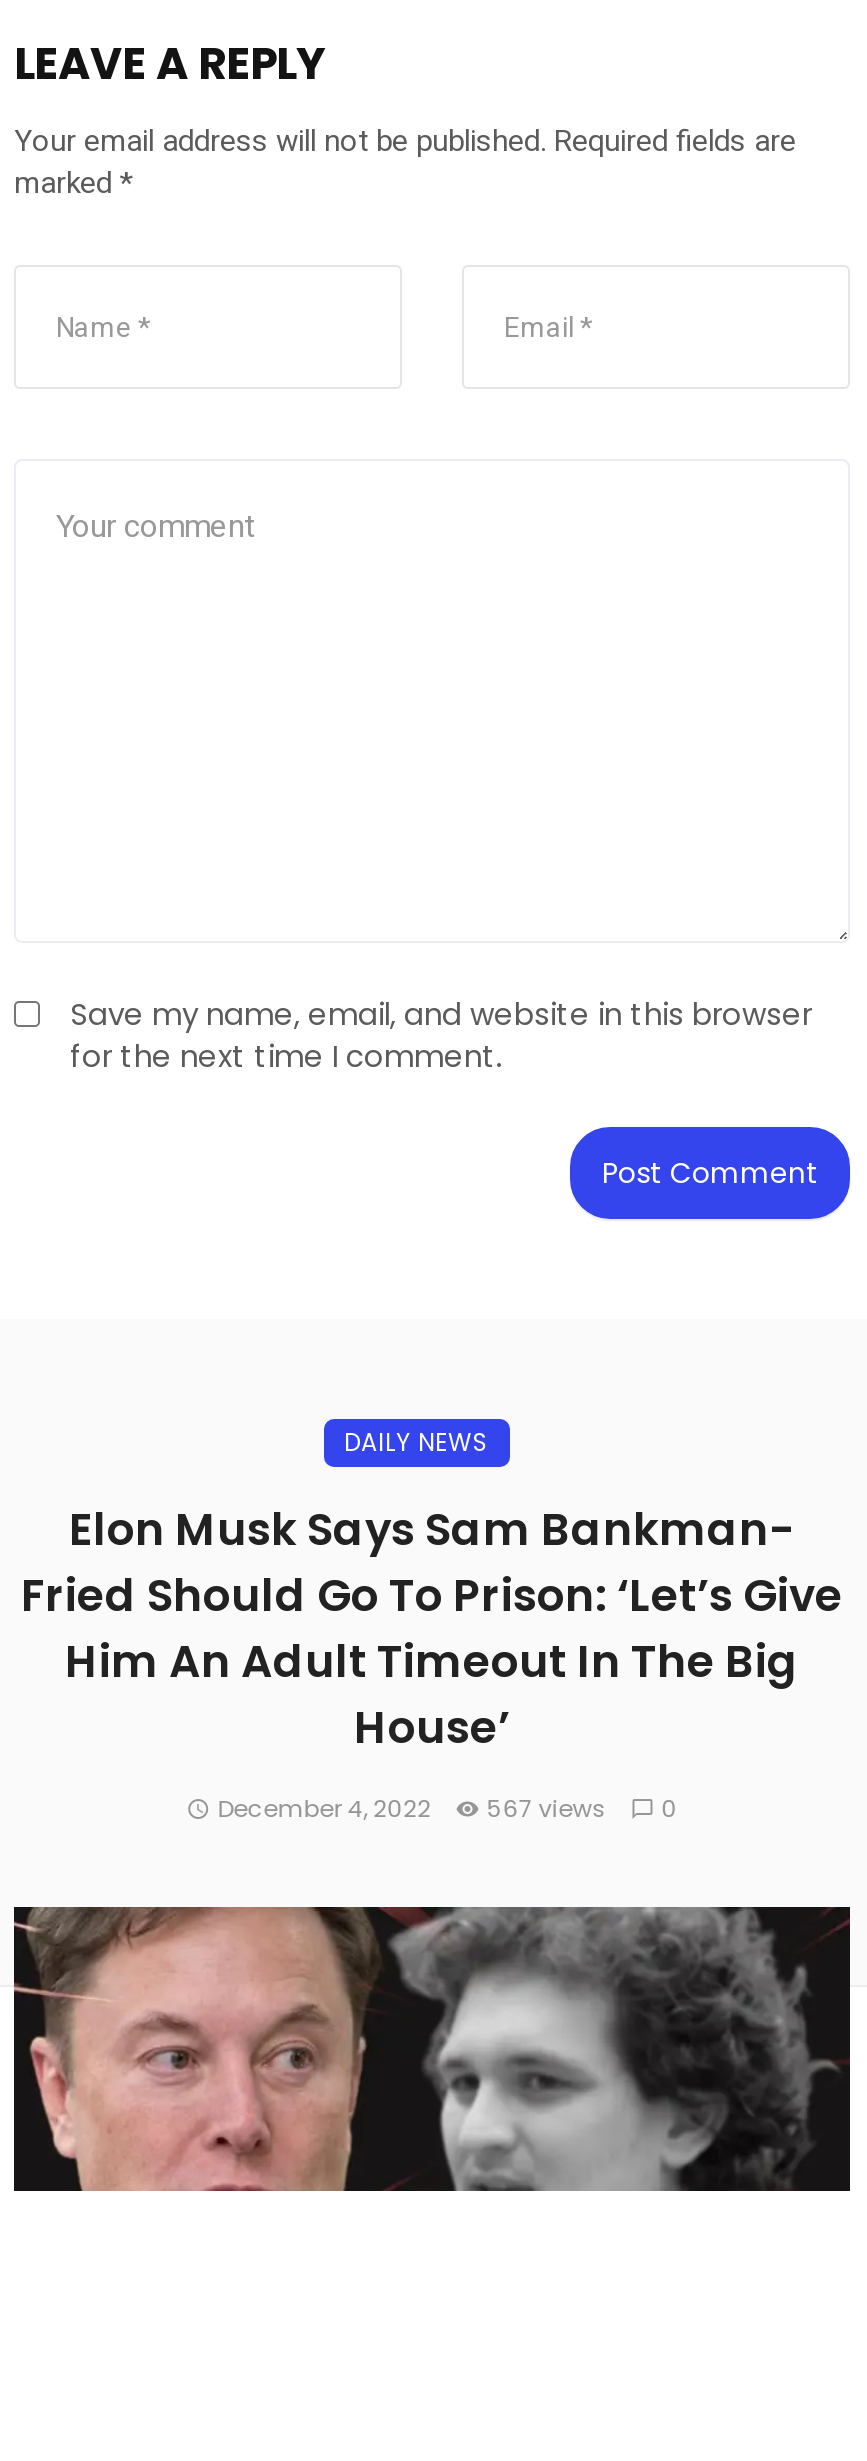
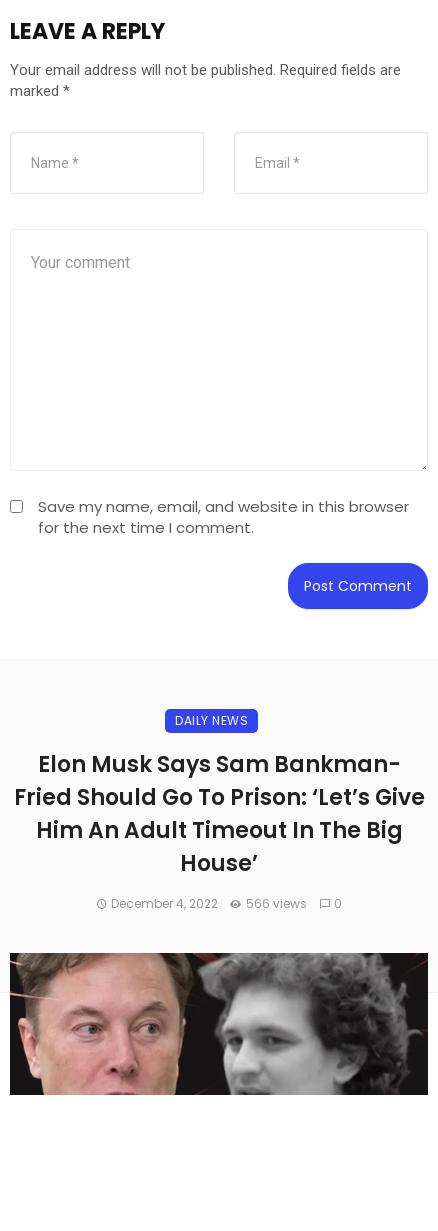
[217,1791,678,1825] December 4, 2022 567 views 0 -> [111,895,342,912] December 4, 2022 566 views 0

